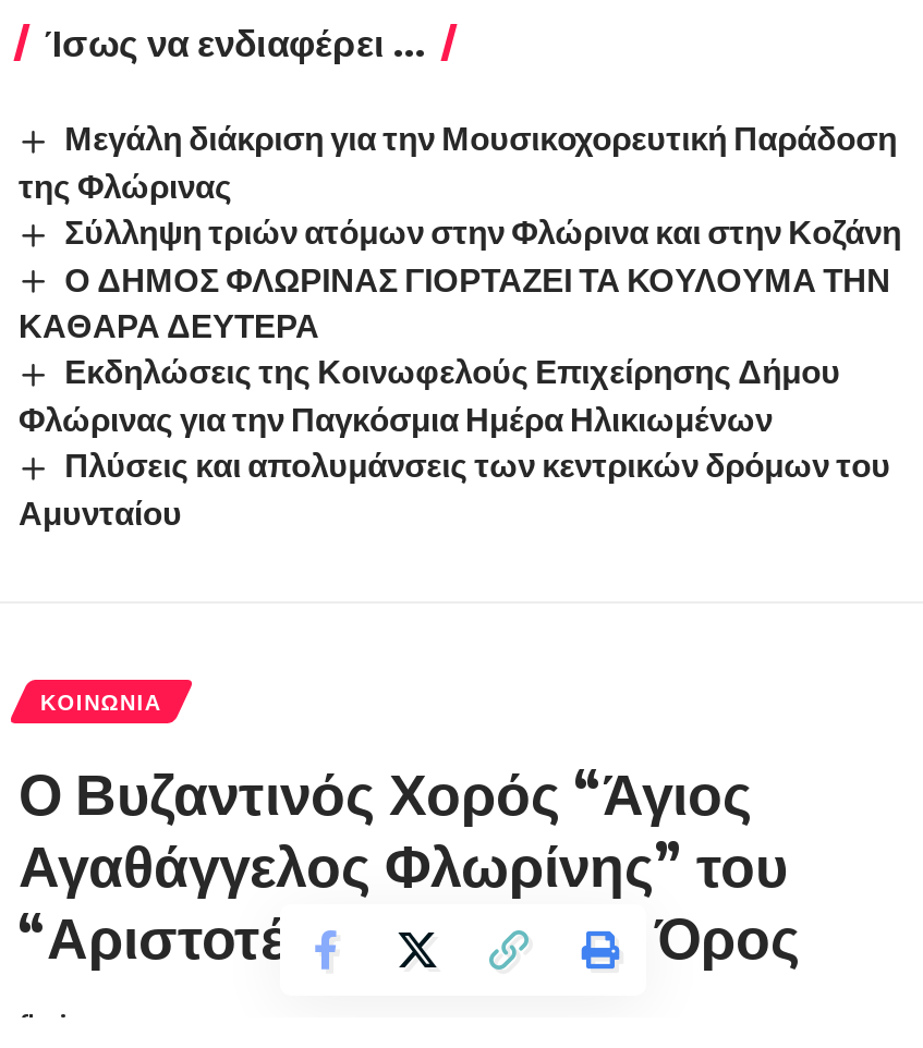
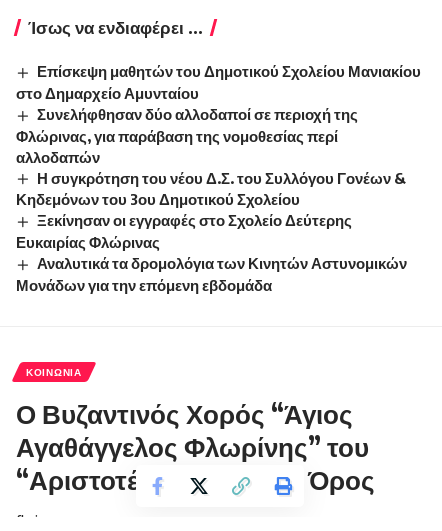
[19,117,901,532] Μεγάλη διάκριση για την Μουσικοχορευτική Παράδοση | της Φλώρινας | Σύλληψη τριών ατόμων στην Φλώρινα και στην Κοζάνη | Ο ΔΗΜΟΣ ΦΛΩΡΙΝΑΣ ΓΙΟΡΤΑΖΕΙ ΤΑ ΚΟΥΛΟΥΜΑ ΤΗΝ | ΚΑΘΑΡΑ ΔΕΥΤΕΡΑ | Εκδηλώσεις της Κοινωφελούς Επιχείρησης Δήμου | Φλώρινας για την Παγκόσμια Ημέρα Ηλικιωμένων | Πλύσεις και απολυμάνσεις των κεντρικών δρόμων του | Αμυνταίου -> [16,62,421,294] Επίσκεψη μαθητών του Δημοτικού Σχολείου Μανιακίου | στο Δημαρχείο Αμυνταίου | Συνελήφθησαν δύο αλλοδαποί σε περιοχή της | Φλώρινας, για παράβαση της νομοθεσίας περί | αλλοδαπών | Η συγκρότηση του νέου Δ.Σ. του Συλλόγου Γονέων & | Κηδεμόνων του 3ου Δημοτικού Σχολείου | Ξεκίνησαν οι εγγραφές στο Σχολείο Δεύτερης | Ευκαιρίας Φλώρινας | Αναλυτικά τα δρομολόγια των Κινητών Αστυνομικών | Μονάδων για την επόμενη εβδομάδα

